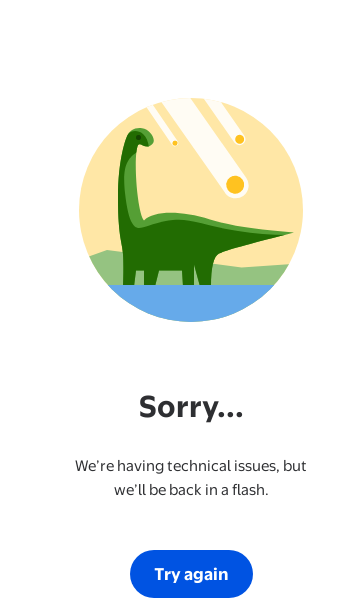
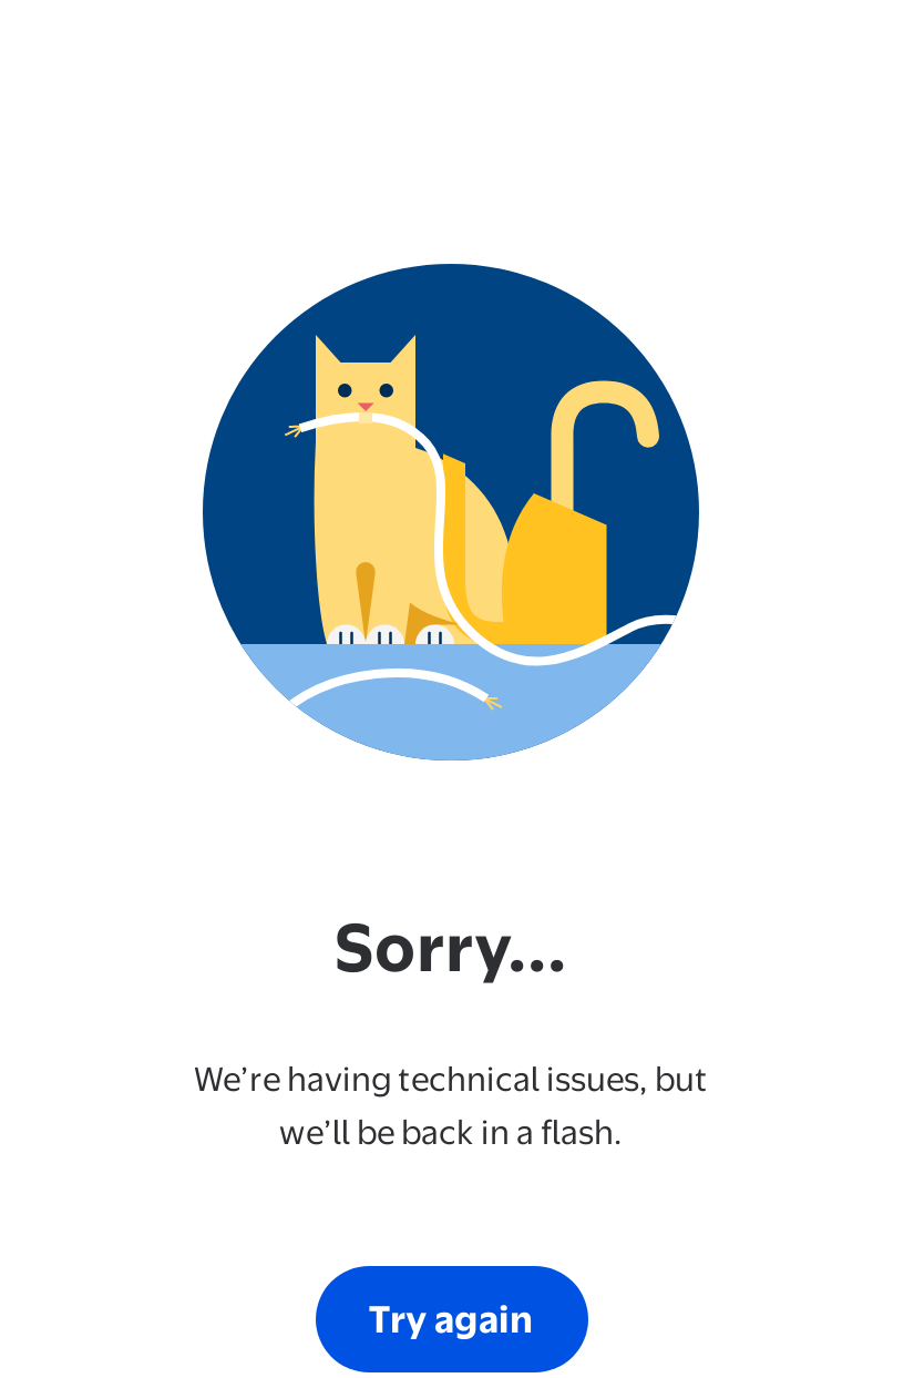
[79,98,303,299] [image] -> [201,262,701,712] [image]

